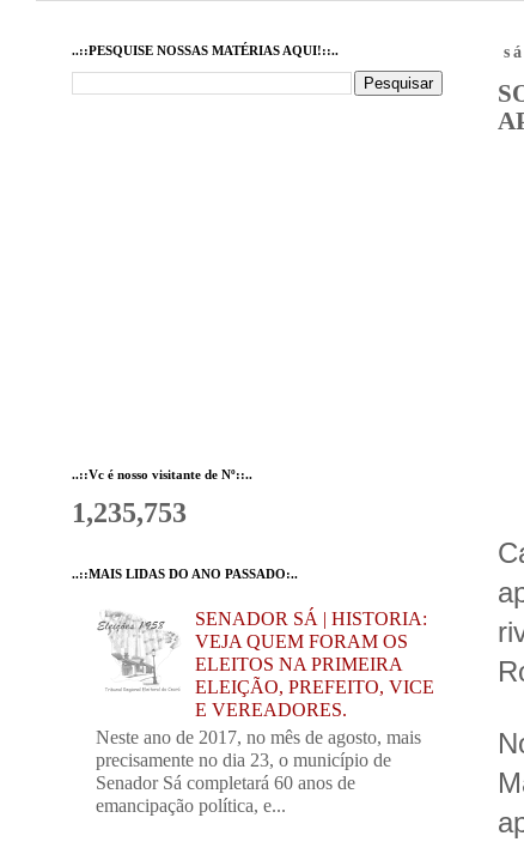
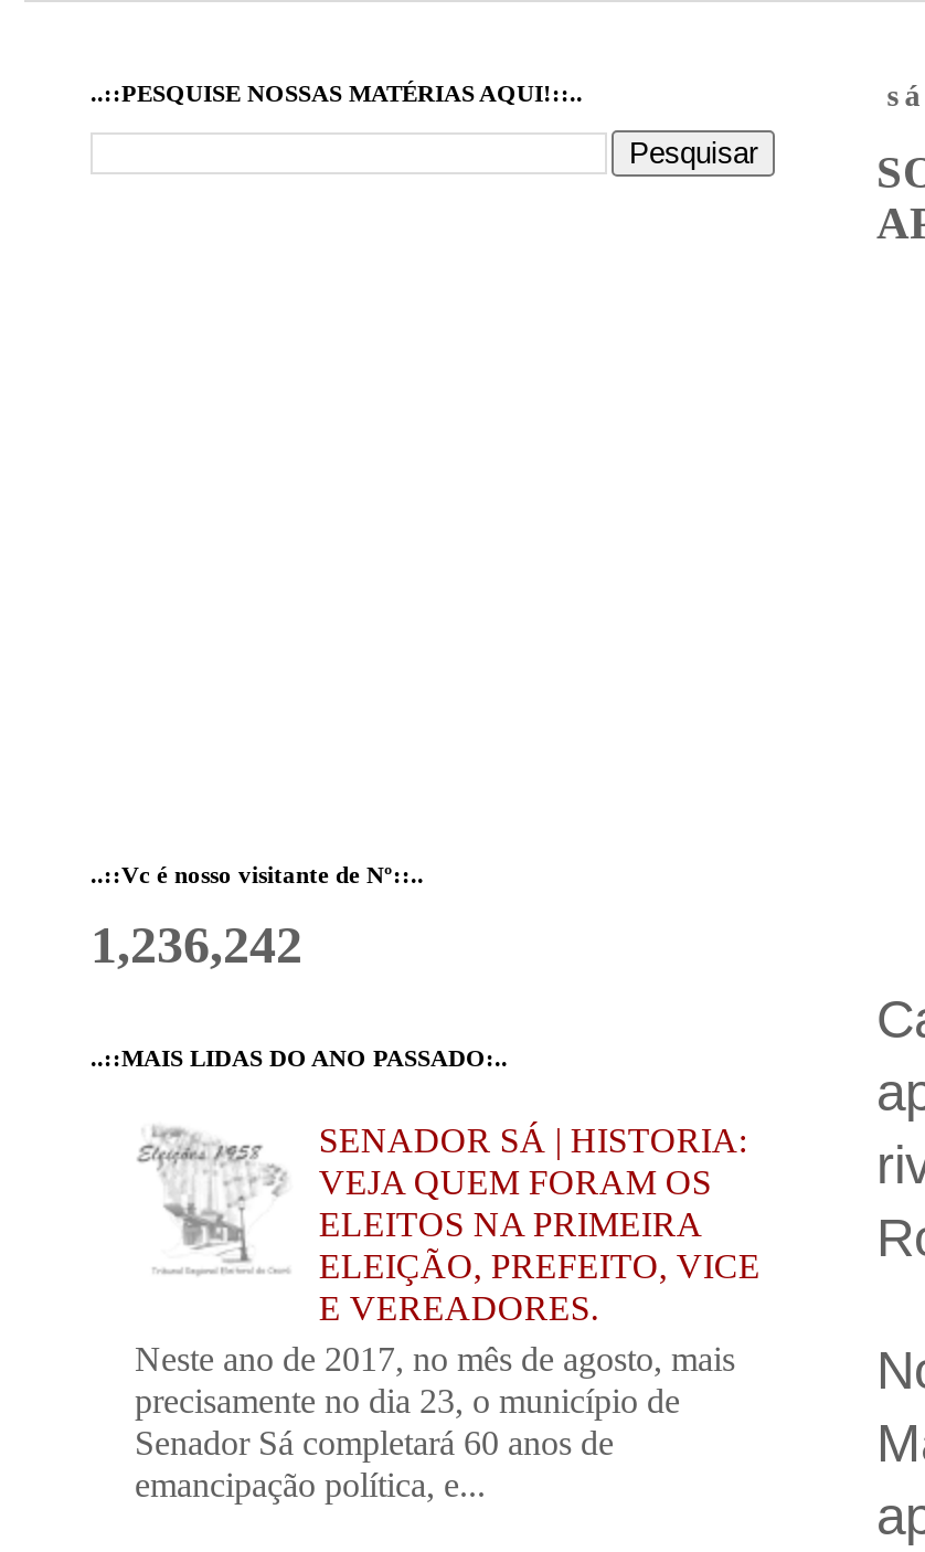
[72,497,187,528] 1,235,753 -> [91,917,302,974] 1,236,242

